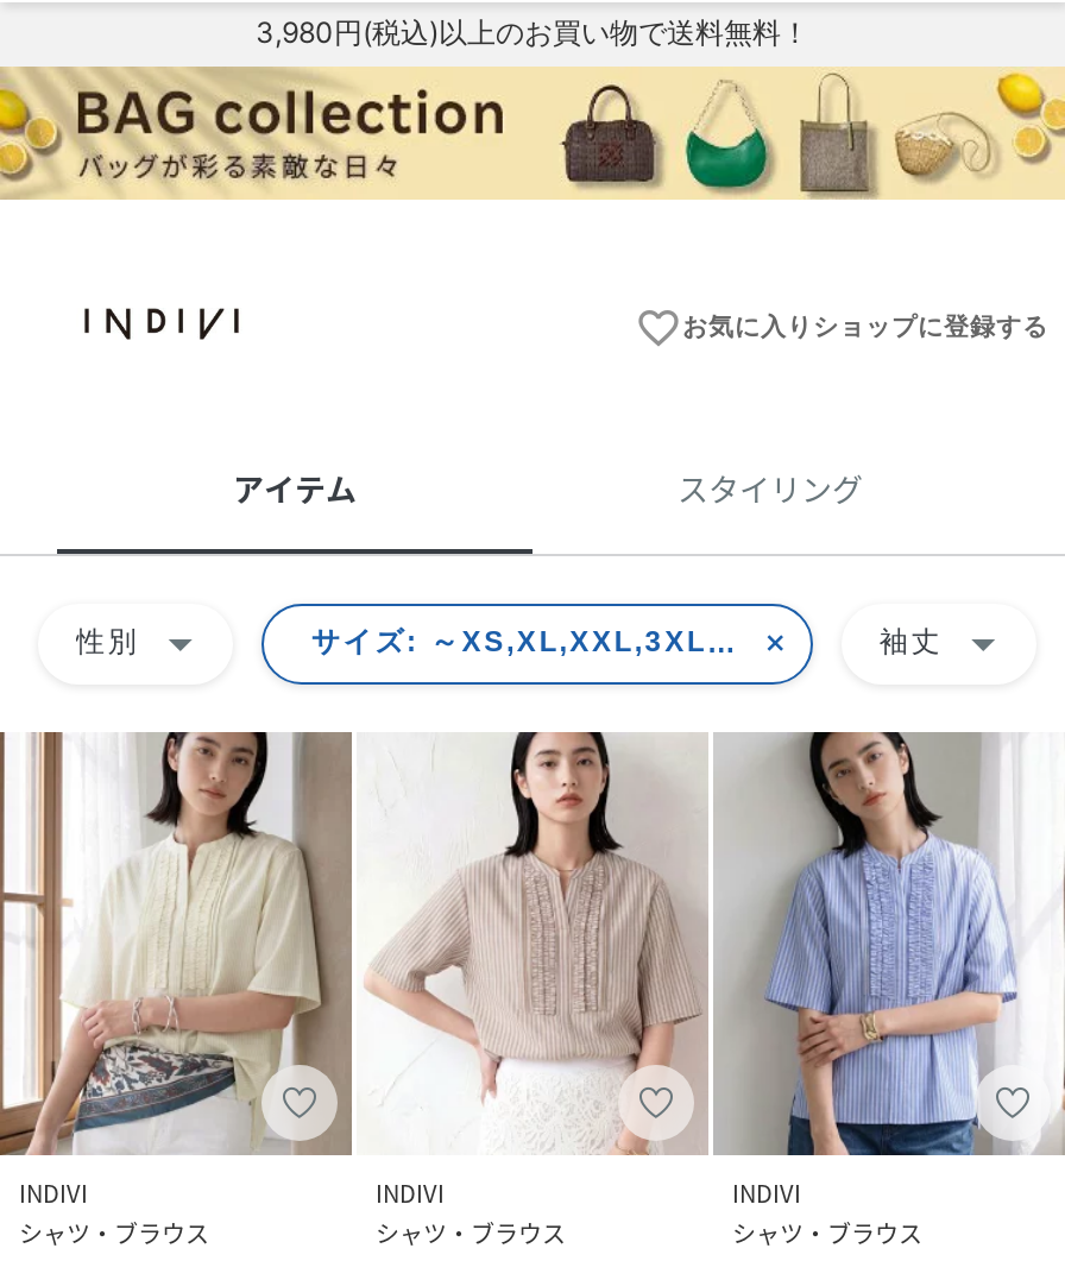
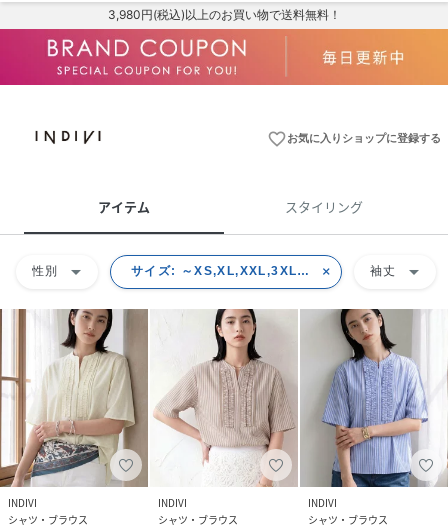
[7,67,1058,200] [image] -> [3,28,445,86] [image]

